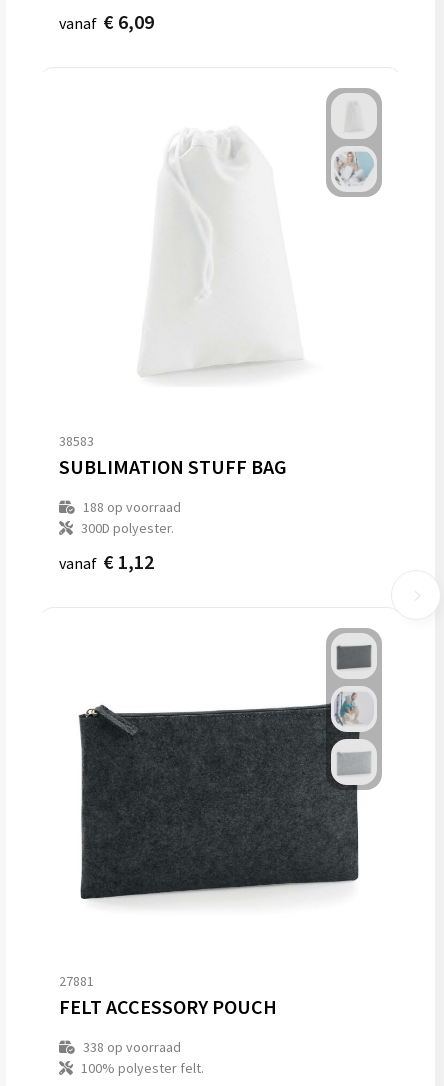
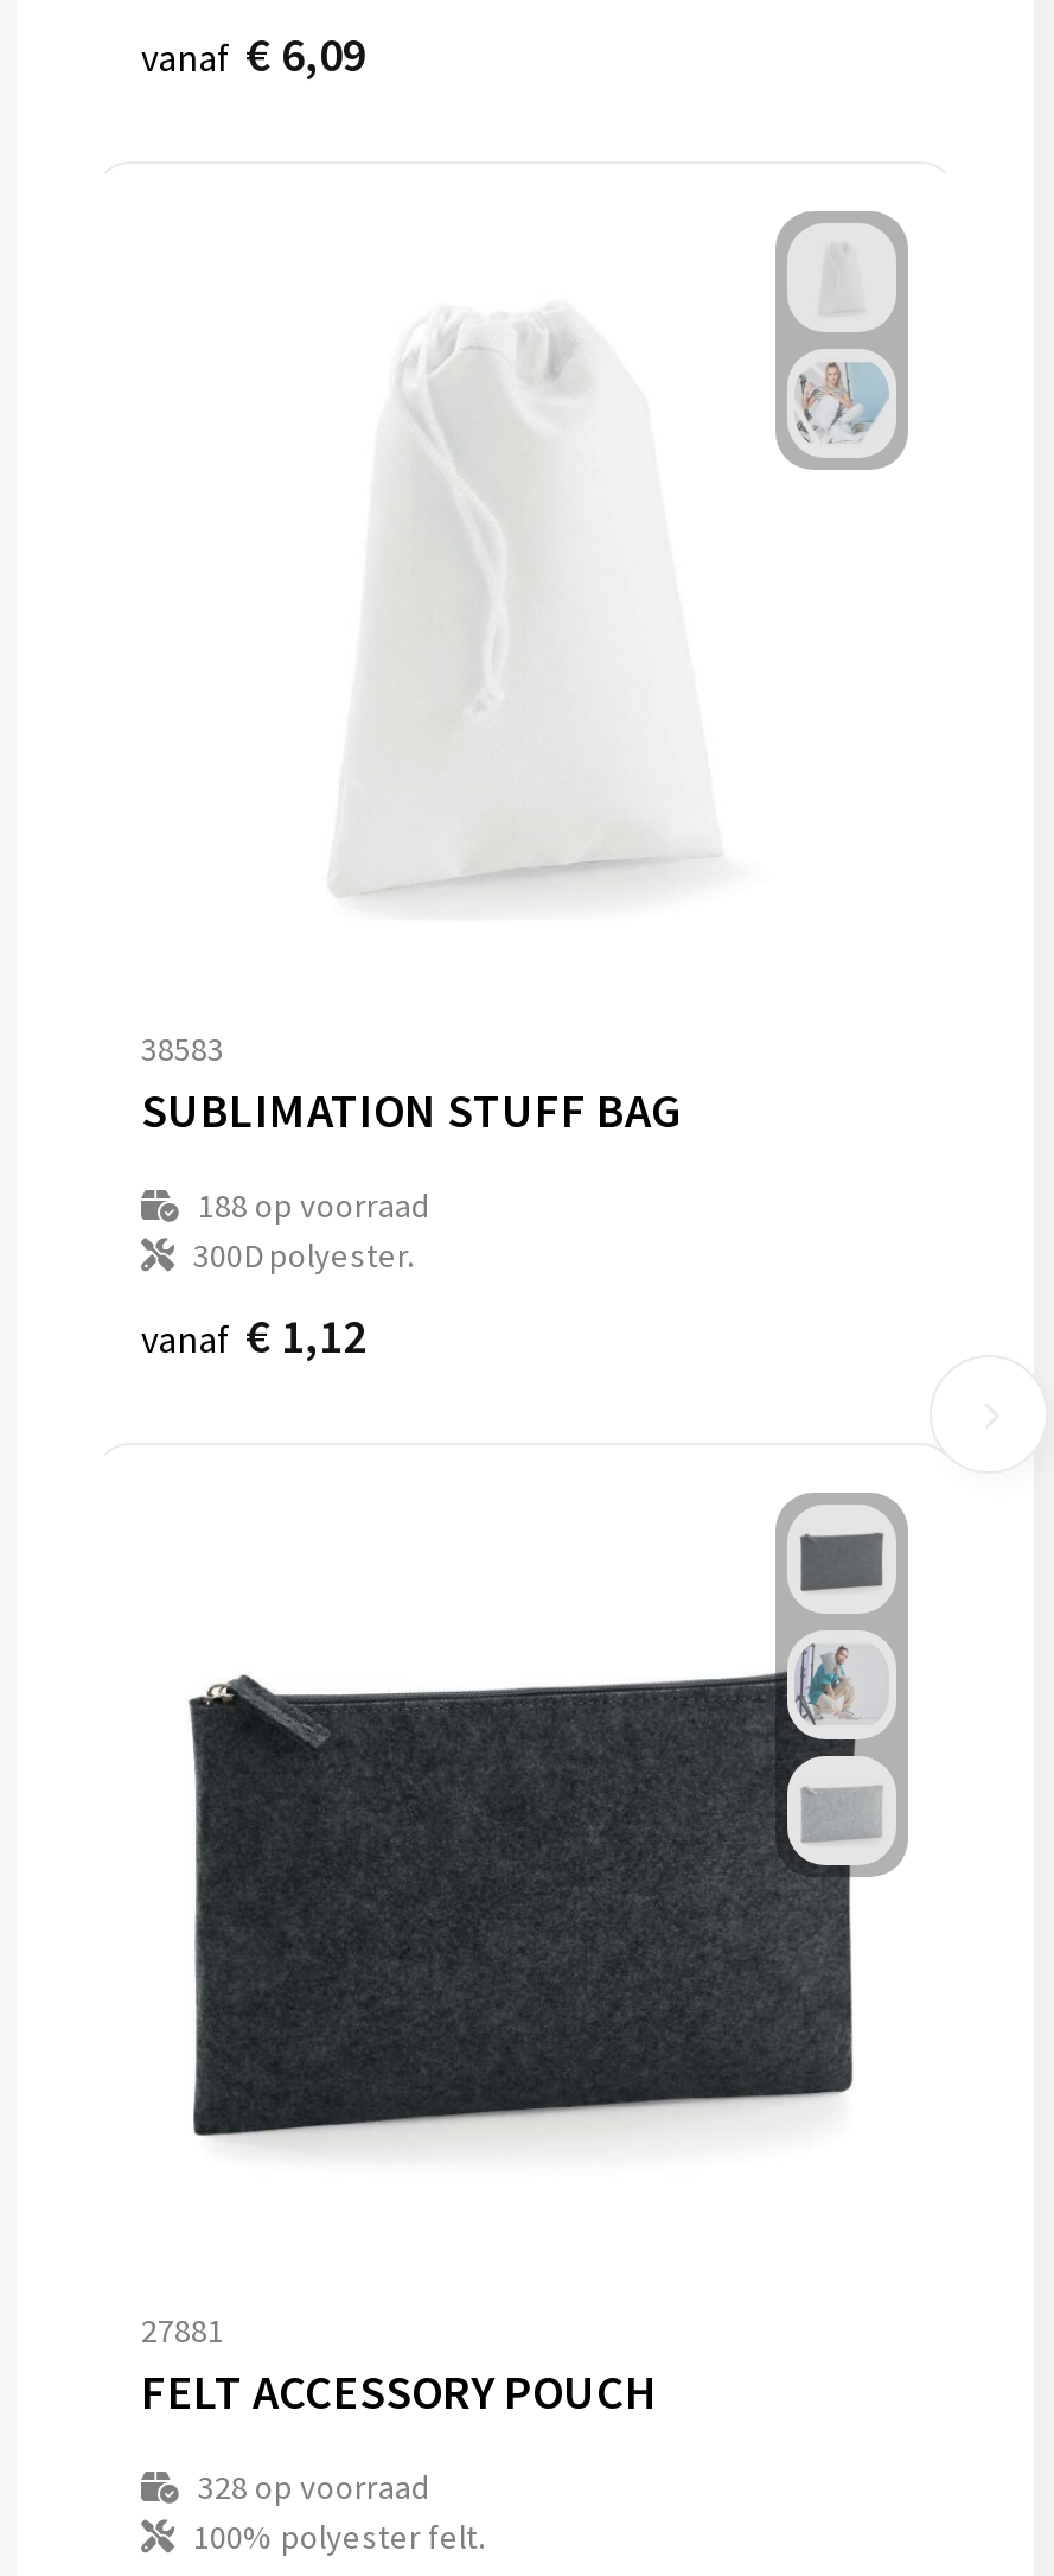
[82,1038,180,1056] 338 op voorraad -> [198,2466,430,2508] 328 op voorraad

